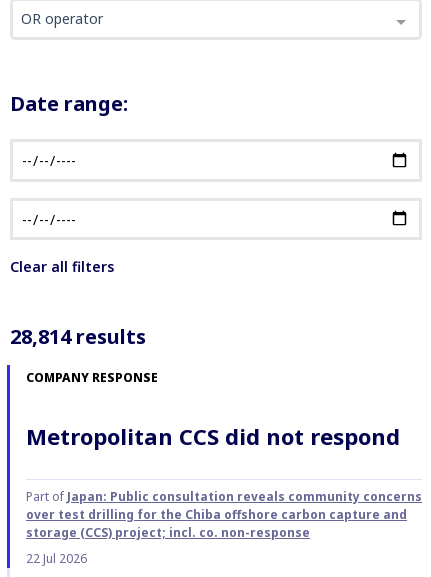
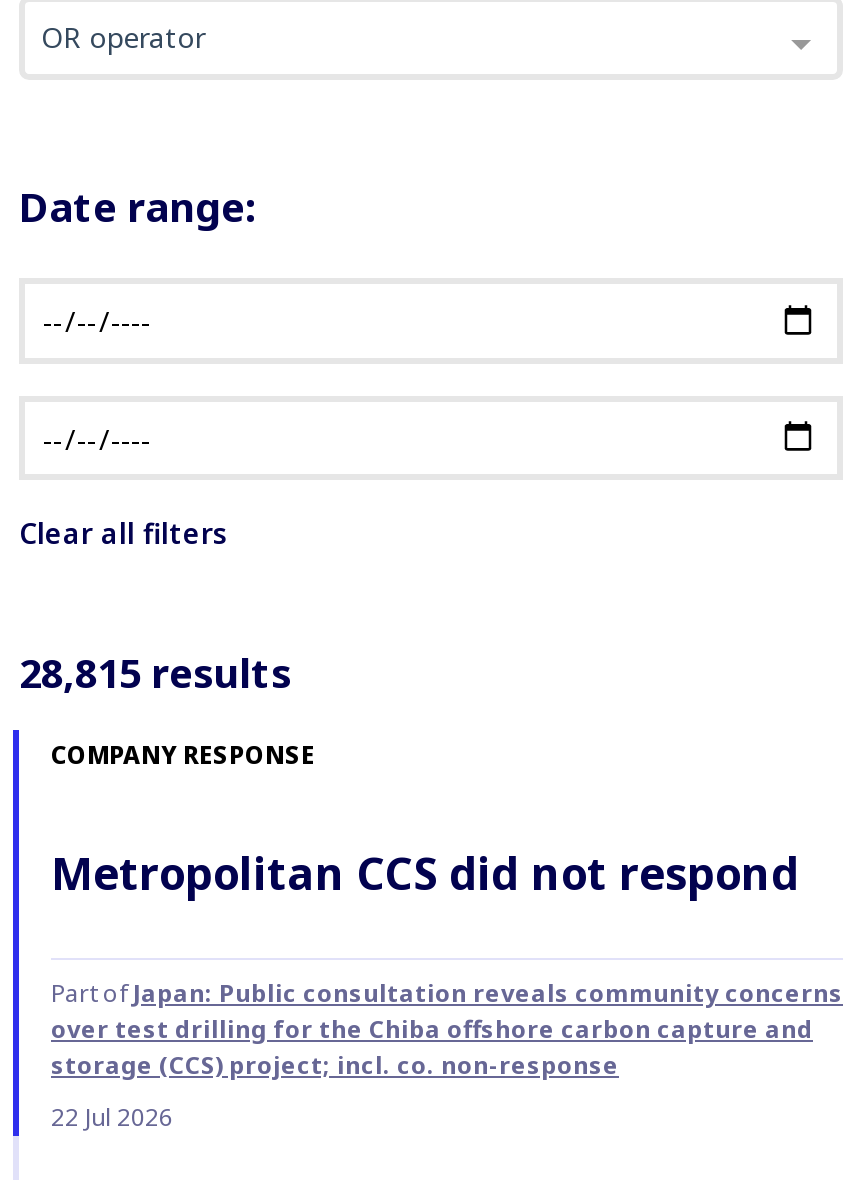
[10,323,146,350] 28,814 results -> [19,647,291,701] 28,815 results

